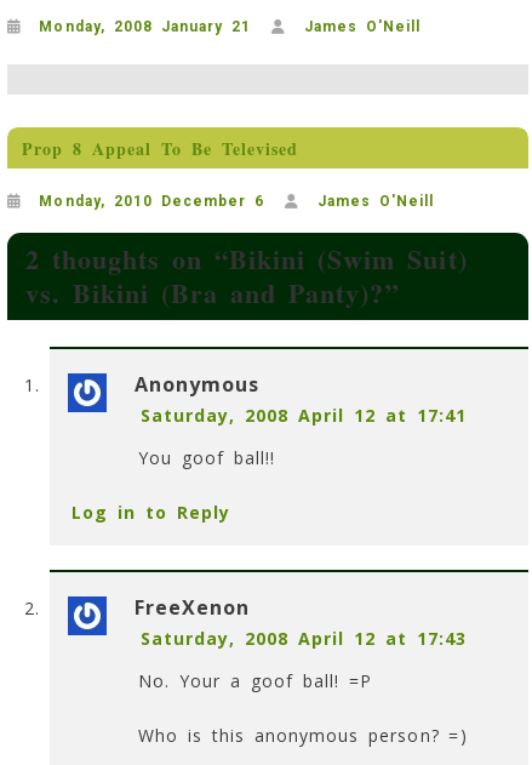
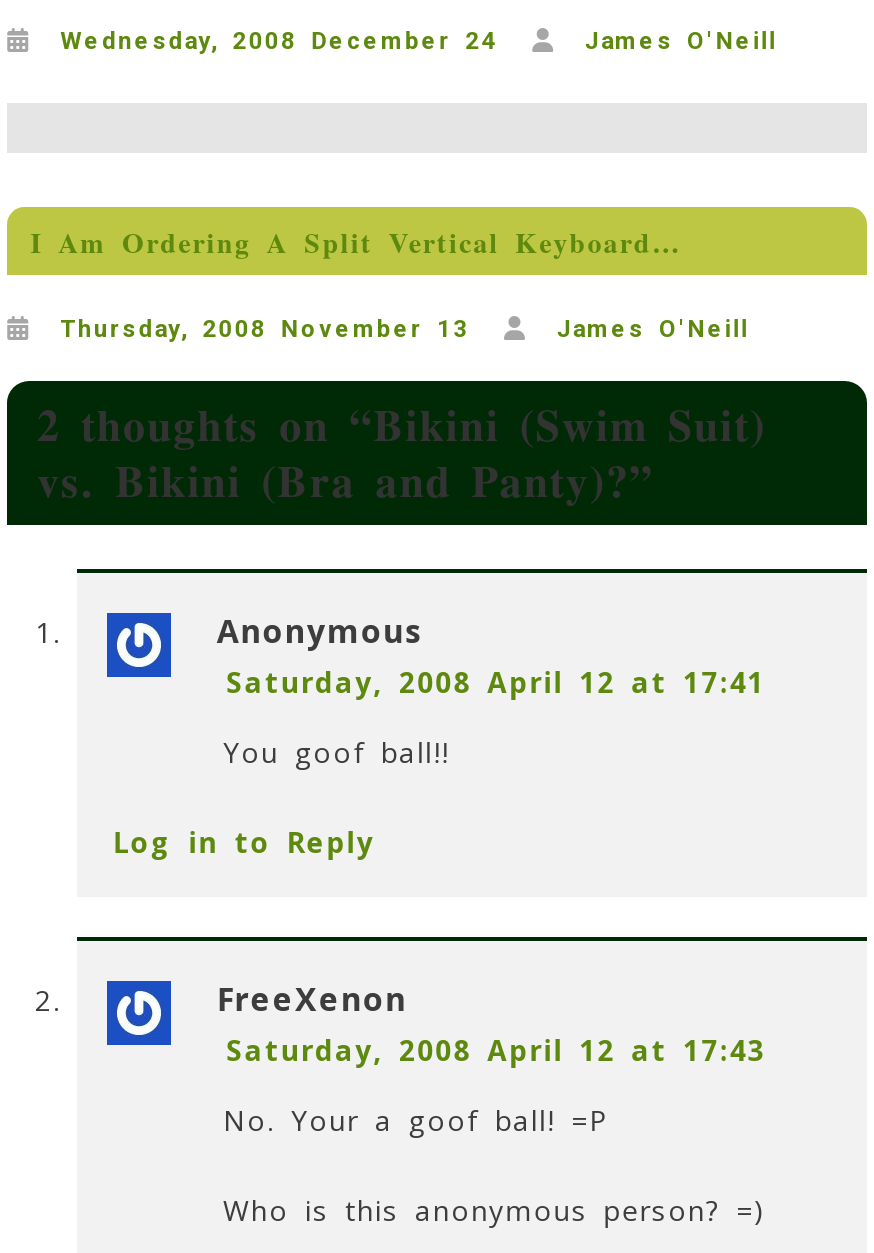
[39,19,251,36] Monday, 2008 January 21 -> [60,28,497,56] Wednesday, 2008 December 24
[21,136,298,161] Prop 8 Appeal To Be Televised -> [30,221,682,263] I Am Ordering A Split Vertical Keyboard…
[39,193,264,210] Monday, 2010 December 6 -> [60,315,469,343] Thursday, 2008 November 13

